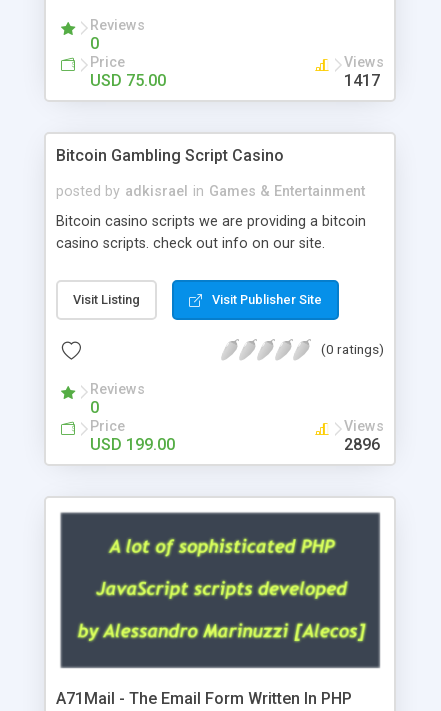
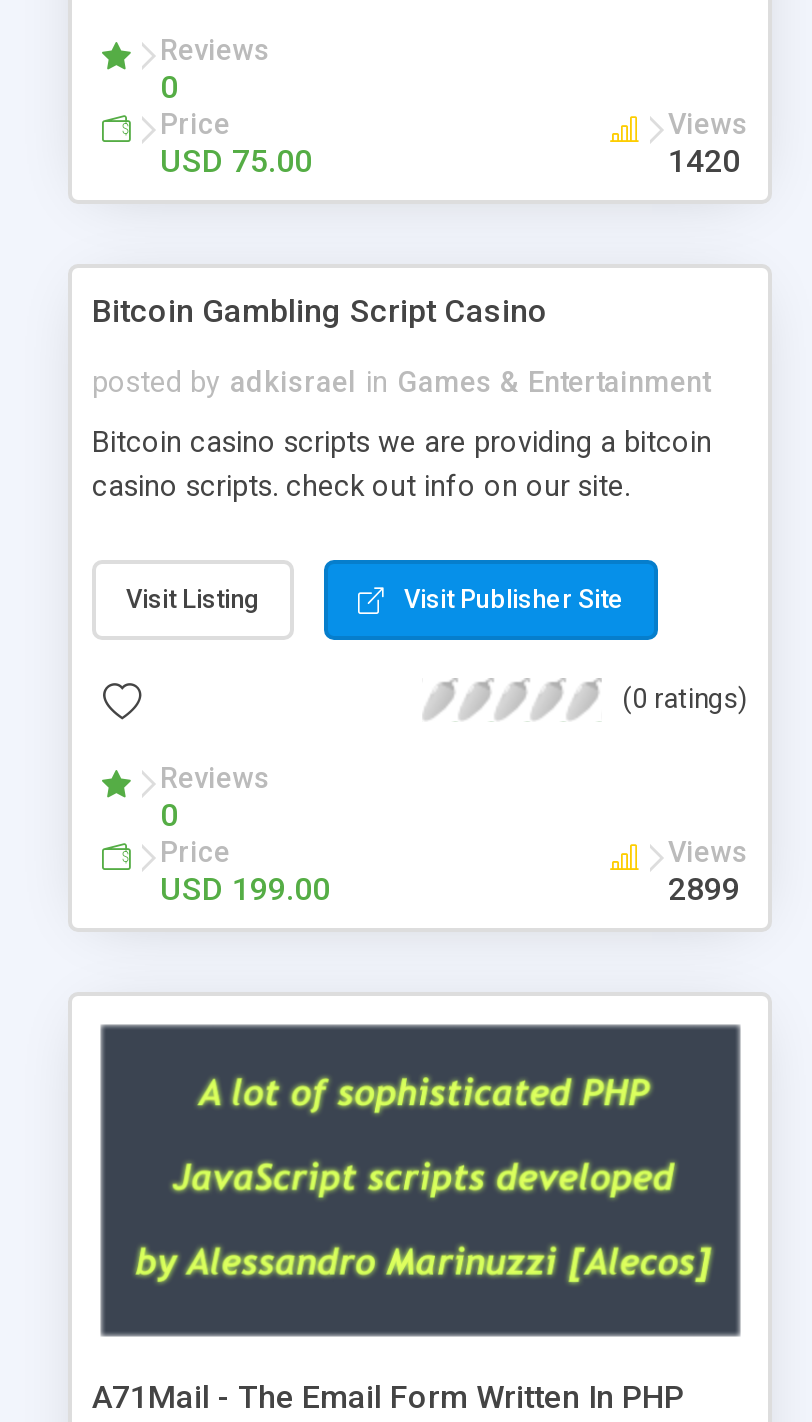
[344,71,380,90] 1417 -> [668,142,740,180] 1420
[344,435,380,454] 2896 -> [668,870,740,908] 2899

